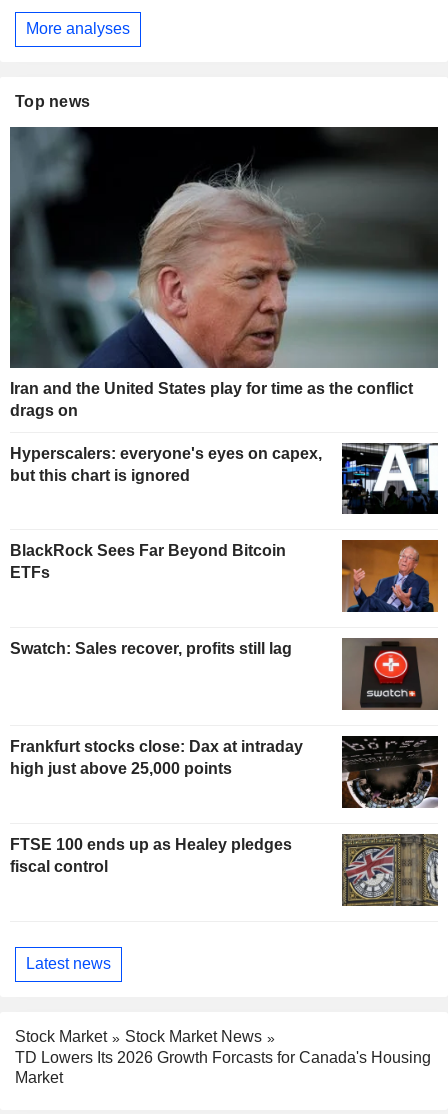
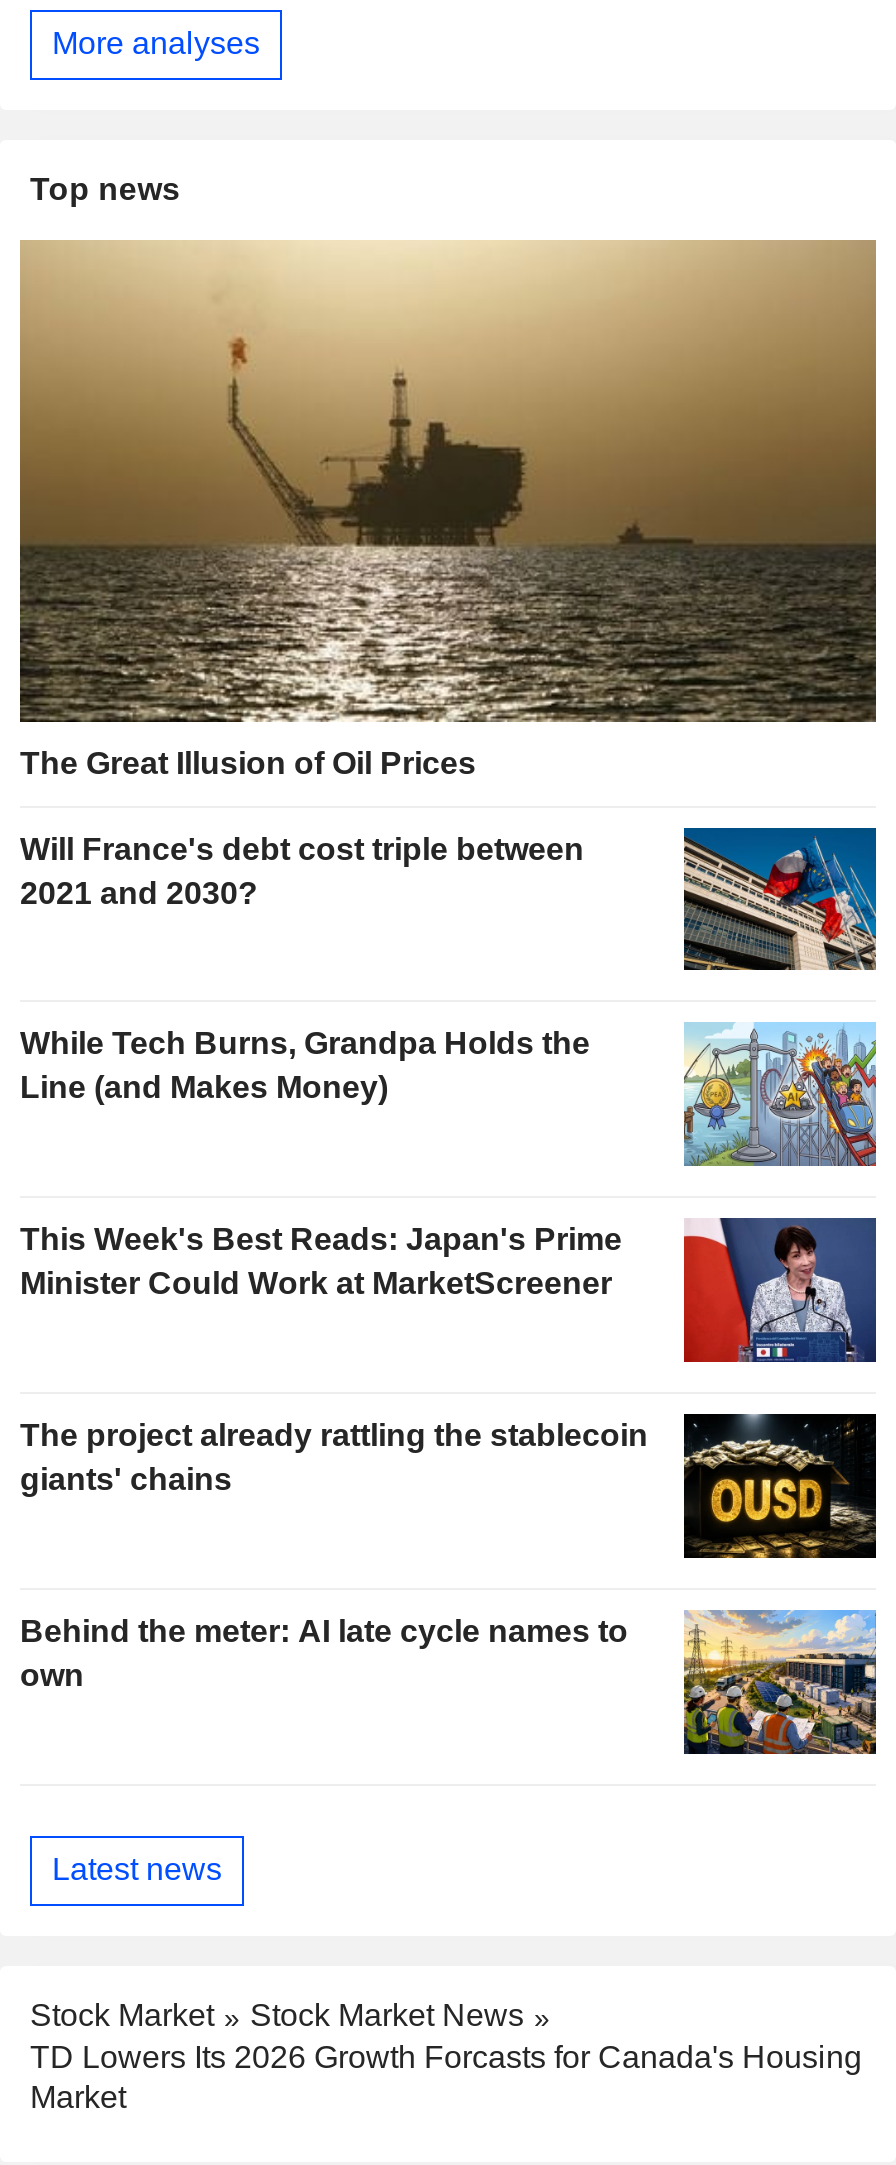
[9,126,439,419] [image] | Iran and the United States play for time as the conflict | drags on -> [18,238,878,779] [image] | The Great Illusion of Oil Prices
[10,445,322,484] Hyperscalers: everyone's eyes on capex, | but this chart is ignored -> [20,831,584,909] Will France's debt cost triple between | 2021 and 2030?
[342,442,439,515] [image] -> [682,826,878,972] [image]
[10,542,286,581] BlackRock Sees Far Beyond Bitcoin | ETFs -> [20,1027,590,1105] While Tech Burns, Grandpa Holds the | Line (and Makes Money)
[341,539,439,613] [image] -> [682,1022,878,1168] [image]
[10,640,292,657] Swatch: Sales recover, profits still lag -> [20,1223,622,1301] This Week's Best Reads: Japan's Prime | Minister Could Work at MarketScreener
[342,637,438,710] [image] -> [684,1218,876,1362] [image]
[10,736,438,809] [image] | Frankfurt stocks close: Dax at intraday | high just above 25,000 points -> [20,1412,876,1560] [image] | The project already rattling the stablecoin | giants' chains
[10,836,292,875] FTSE 100 ends up as Healey pledges | fiscal control -> [20,1614,628,1692] Behind the meter: AI late cycle names to | own
[342,833,438,907] [image] -> [684,1608,878,1756] [image]

